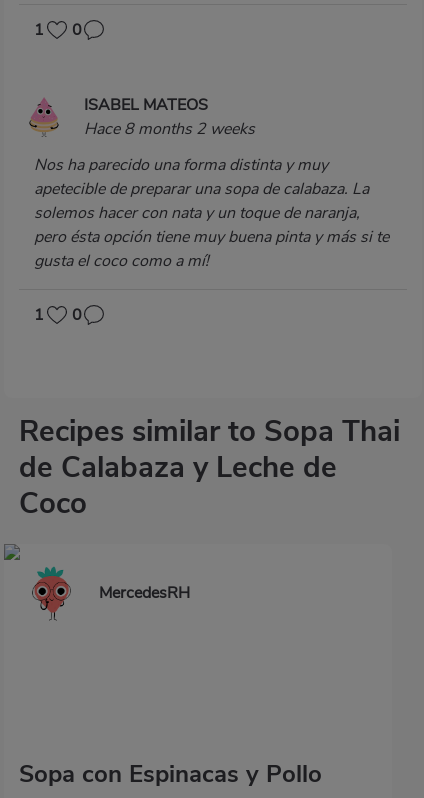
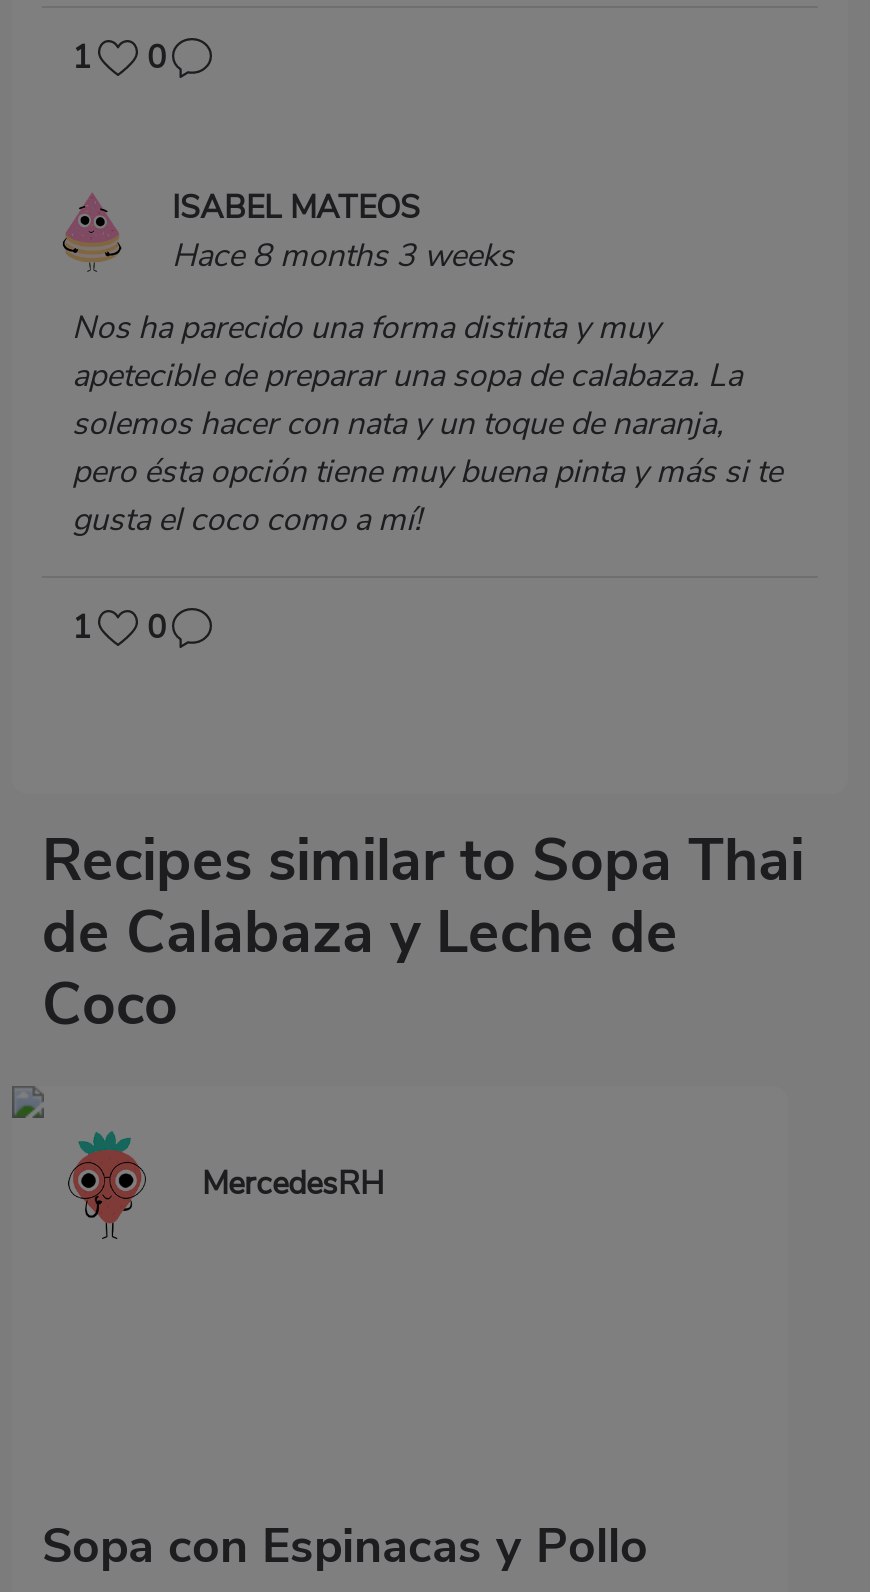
[84,118,255,140] Hace 8 months 2 weeks -> [172,234,514,278] Hace 8 months 3 weeks

